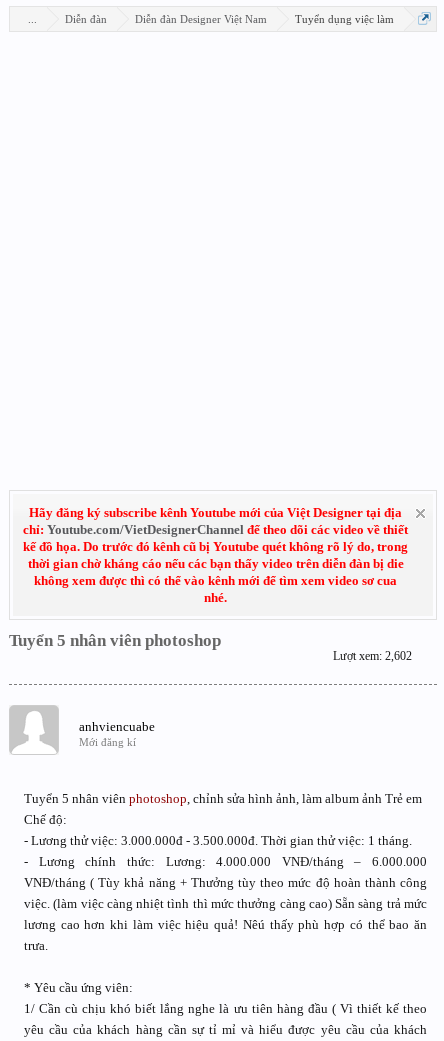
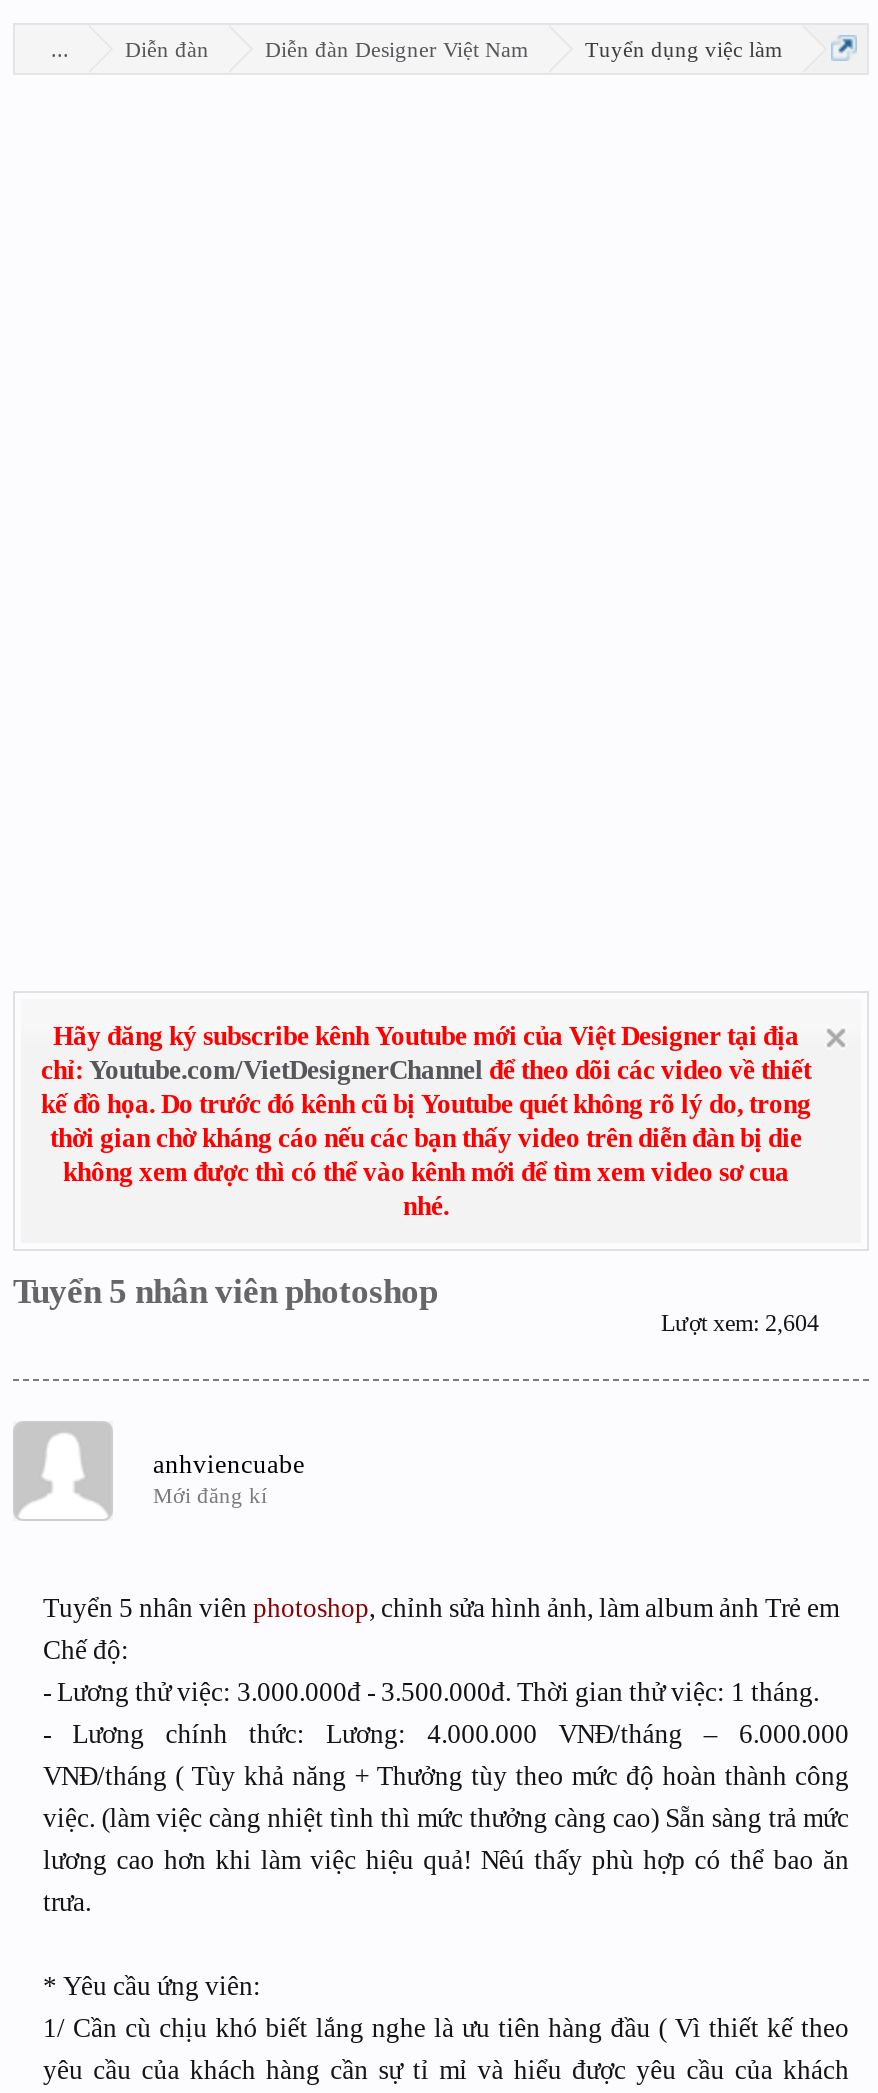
[333,649,412,663] Lượt xem: 2,602 -> [661,1309,819,1337] Lượt xem: 2,604

